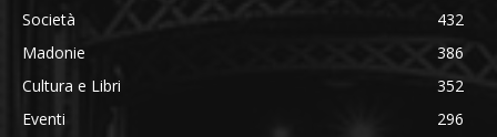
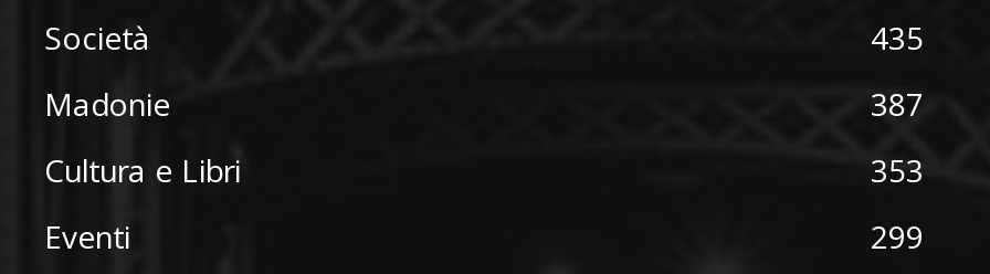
[437,9,464,29] 432 -> [871,17,924,59] 435
[437,42,464,63] 386 -> [871,83,924,125] 387
[437,75,464,96] 352 -> [871,150,924,192] 353
[437,108,464,129] 296 -> [871,216,924,258] 299

